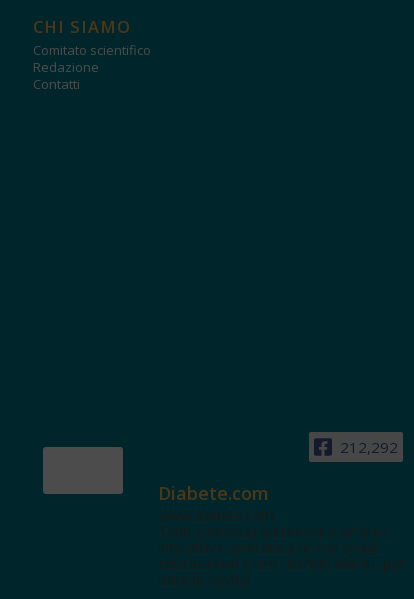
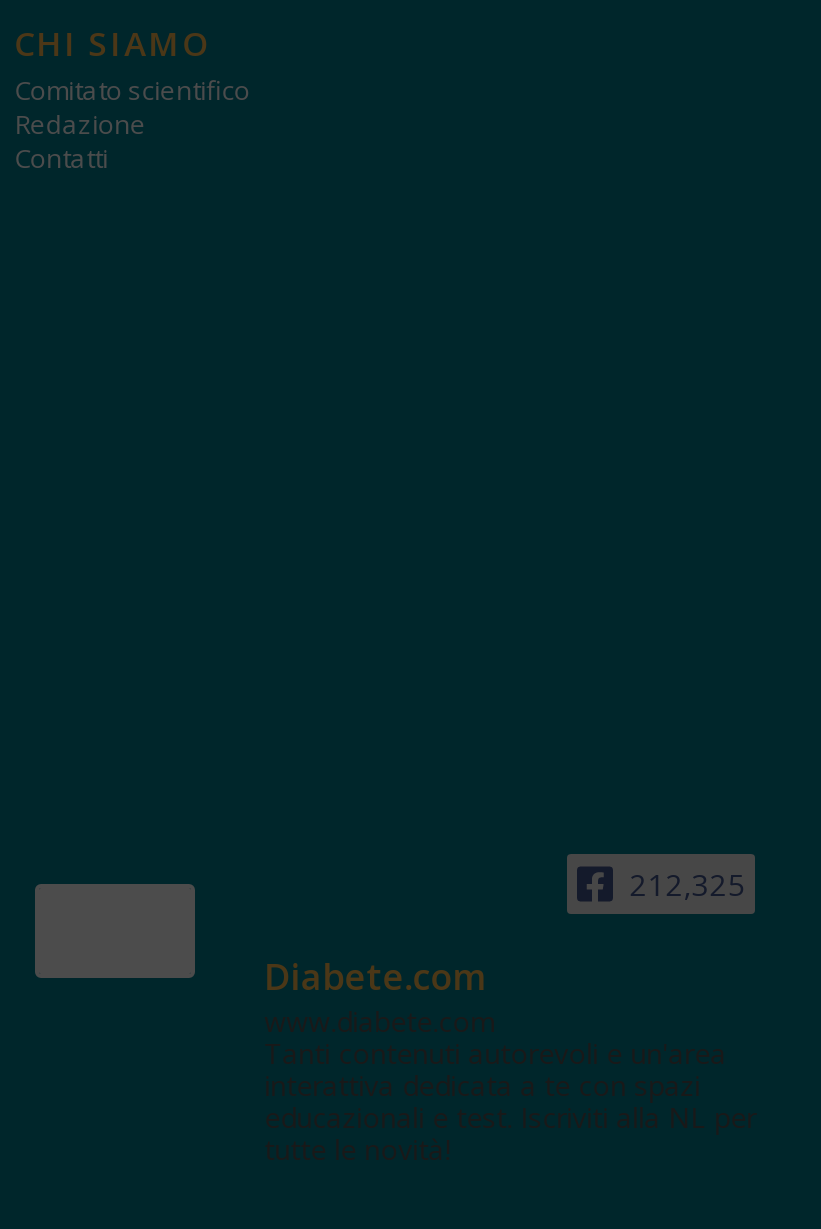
[340,437,398,457] 212,292 -> [630,864,746,904] 212,325

